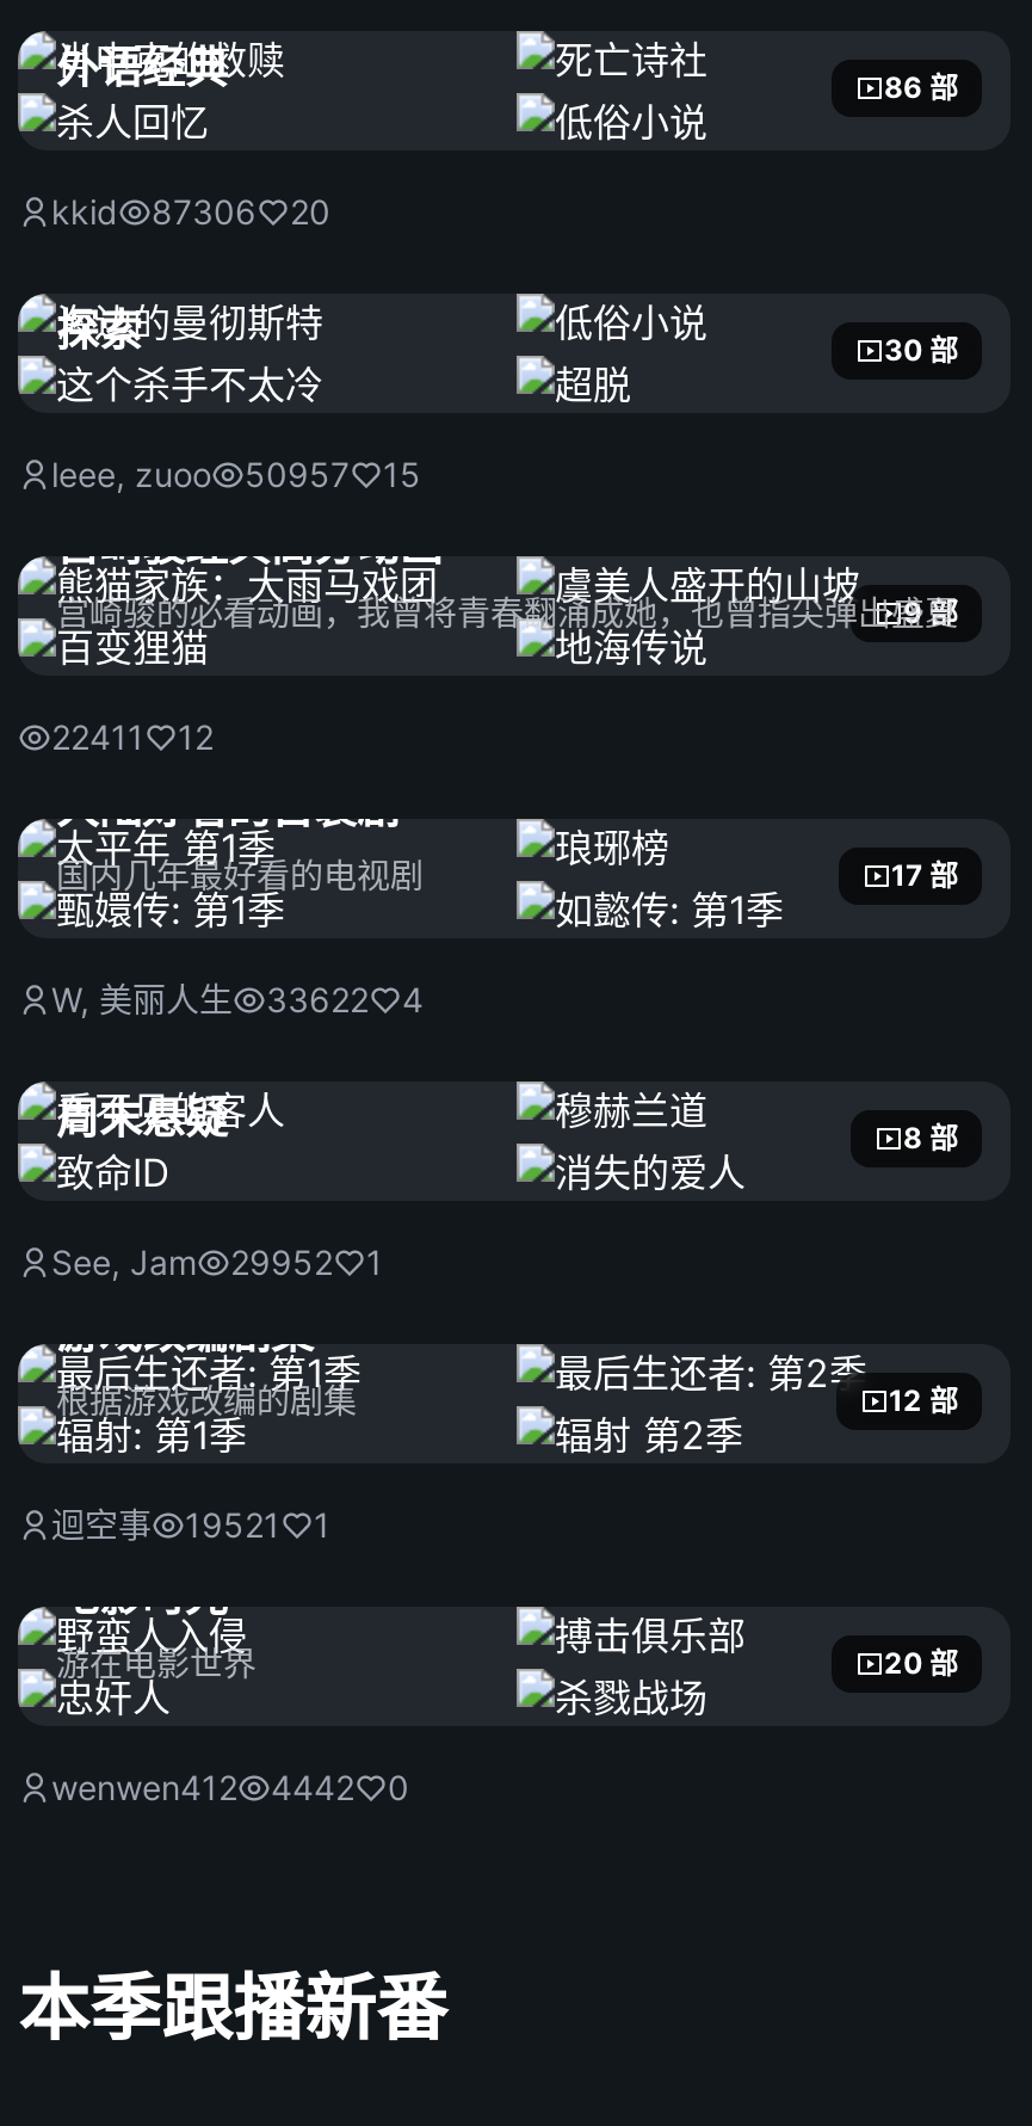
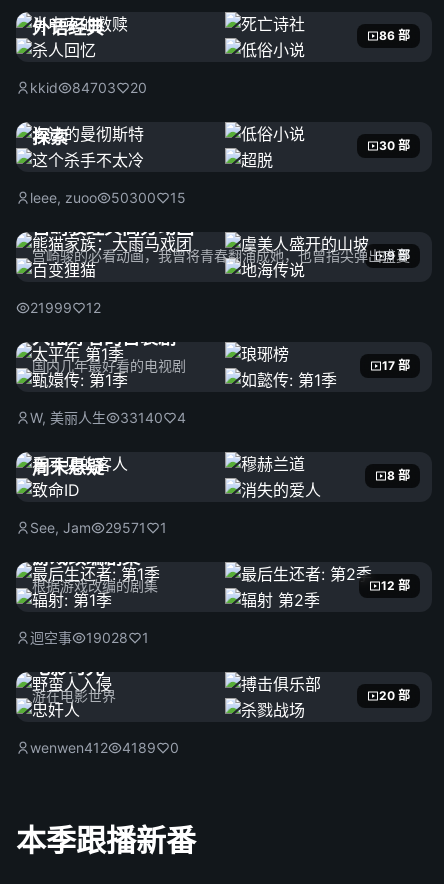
[51,191,330,232] kkid 87306 20 -> [30,79,147,96] kkid 84703 20
[51,454,421,494] leee, zuoo 50957 15 -> [30,189,186,206] leee, zuoo 50300 15
[51,716,214,757] 22411 12 -> [30,299,101,316] 21999 12
[51,979,424,1019] W, 美丽人生 33622 4 -> [30,409,186,426] W, 美丽人生 33140 4
[51,1241,383,1282] See, Jam 29952 1 -> [30,519,167,536] See, Jam 29571 1
[51,1504,330,1545] 迴空事 19521 1 -> [30,629,149,646] 迴空事 19028 1
[51,1767,409,1807] wenwen412 4442 0 -> [30,739,179,756] wenwen412 4189 0

